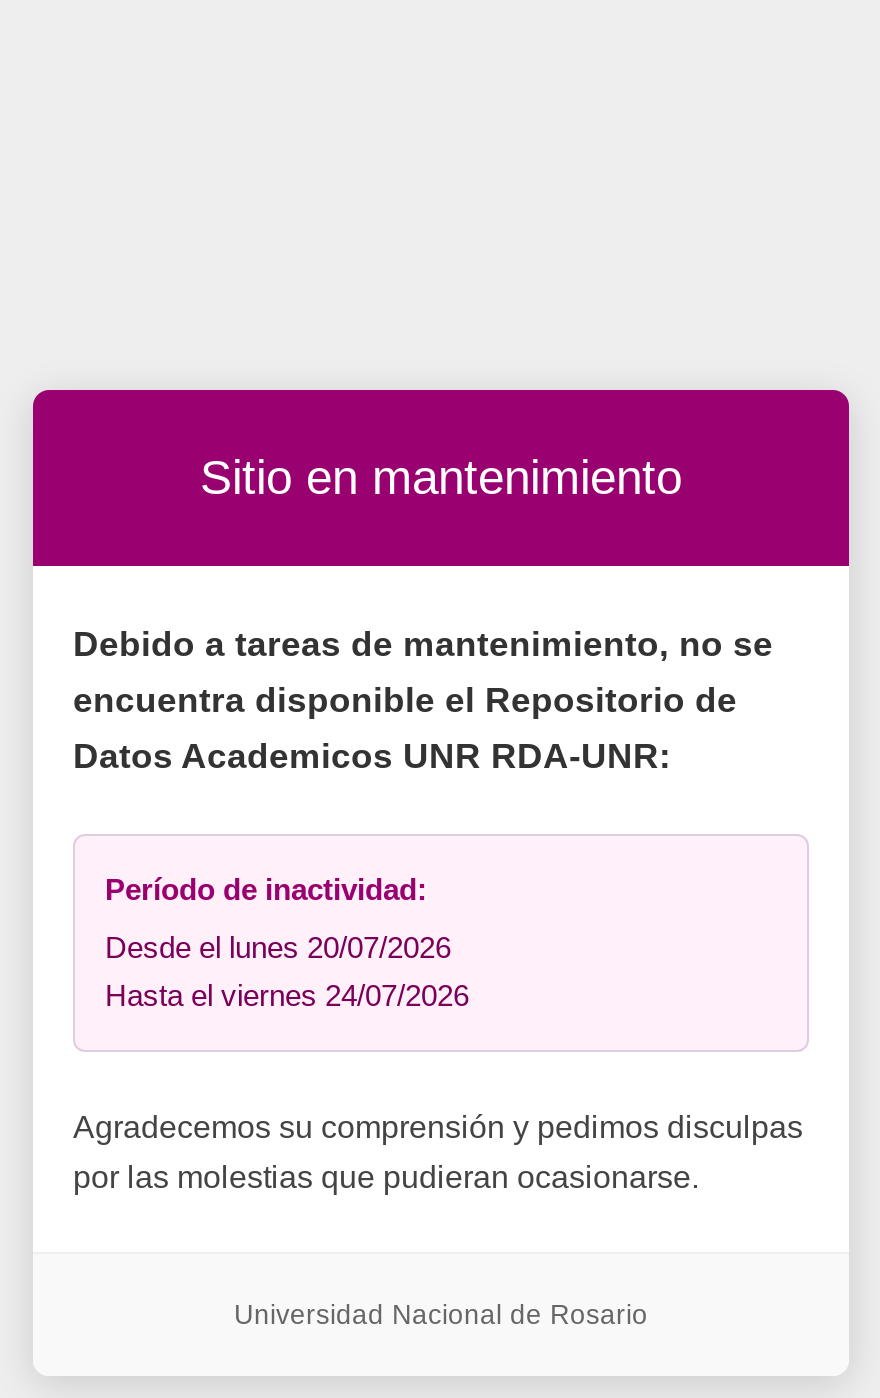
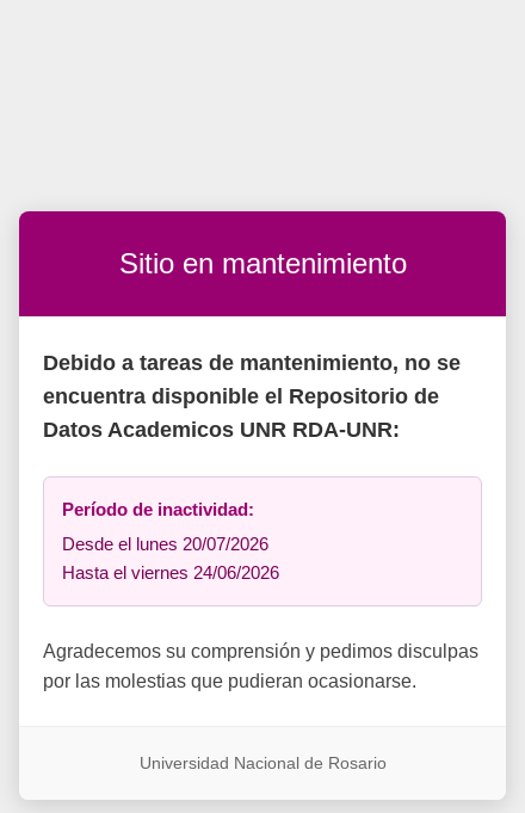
[105,977,469,1011] Hasta el viernes 24/07/2026 -> [62,562,279,582] Hasta el viernes 24/06/2026

